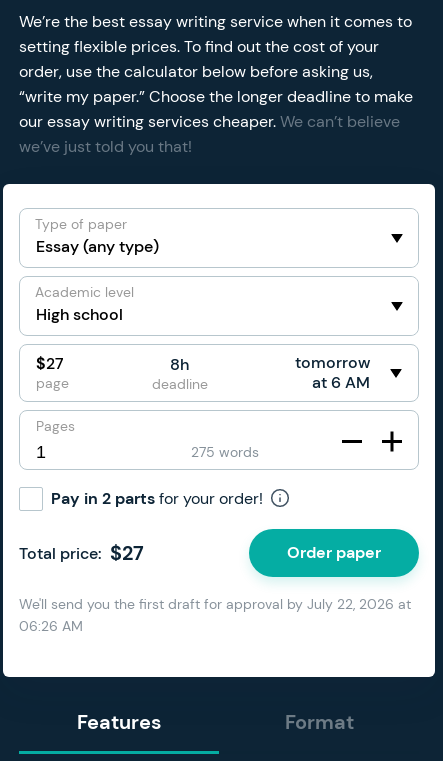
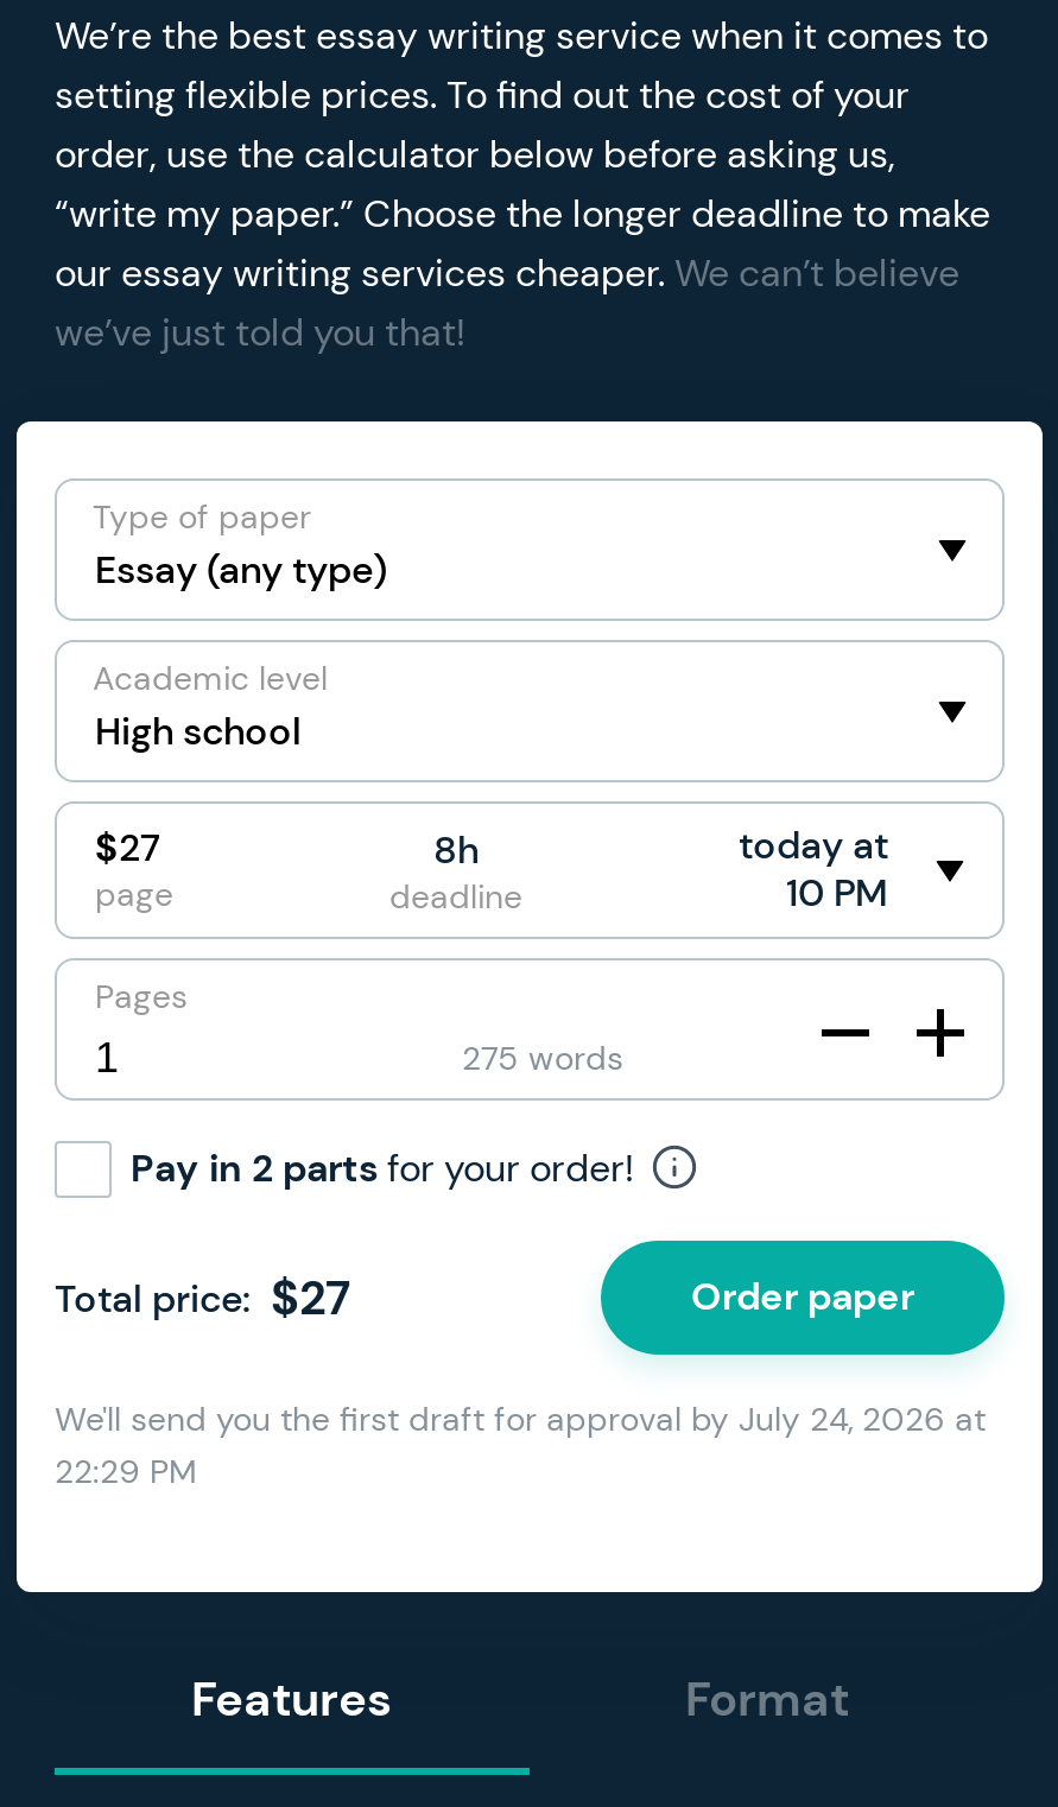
[295,352,370,393] tomorrow | at 6 AM -> [739,820,888,918] today at | 10 PM
[19,595,411,635] We'll send you the first draft for approval by July 22, 2026 at | 06:26 AM -> [55,1397,986,1492] We'll send you the first draft for approval by July 24, 2026 at | 22:29 PM

